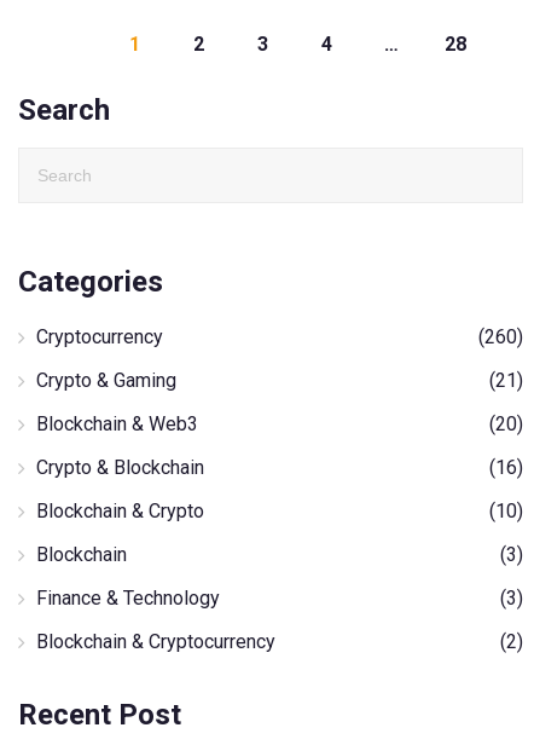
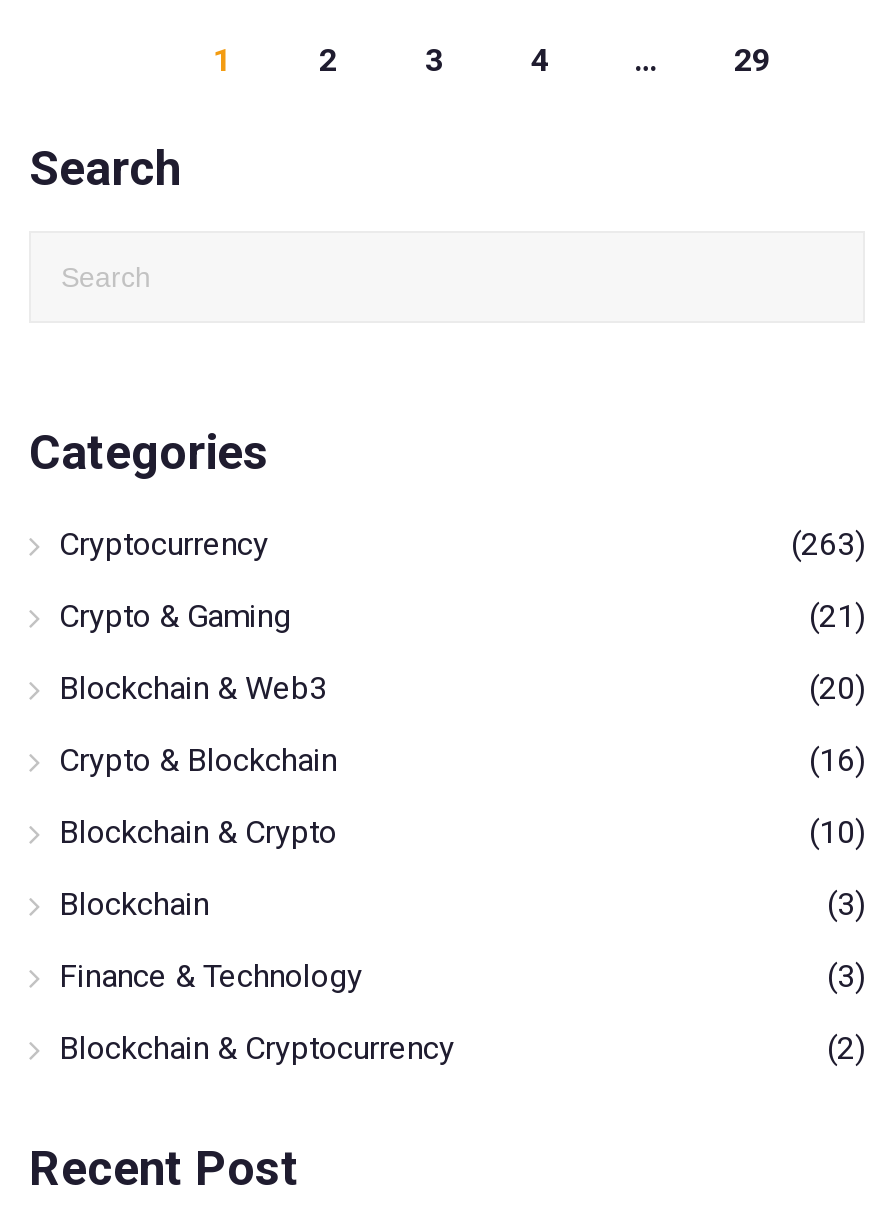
[444,32,466,55] 28 -> [734,40,770,78] 29
[478,325,523,348] (260) -> [791,524,865,562] (263)

